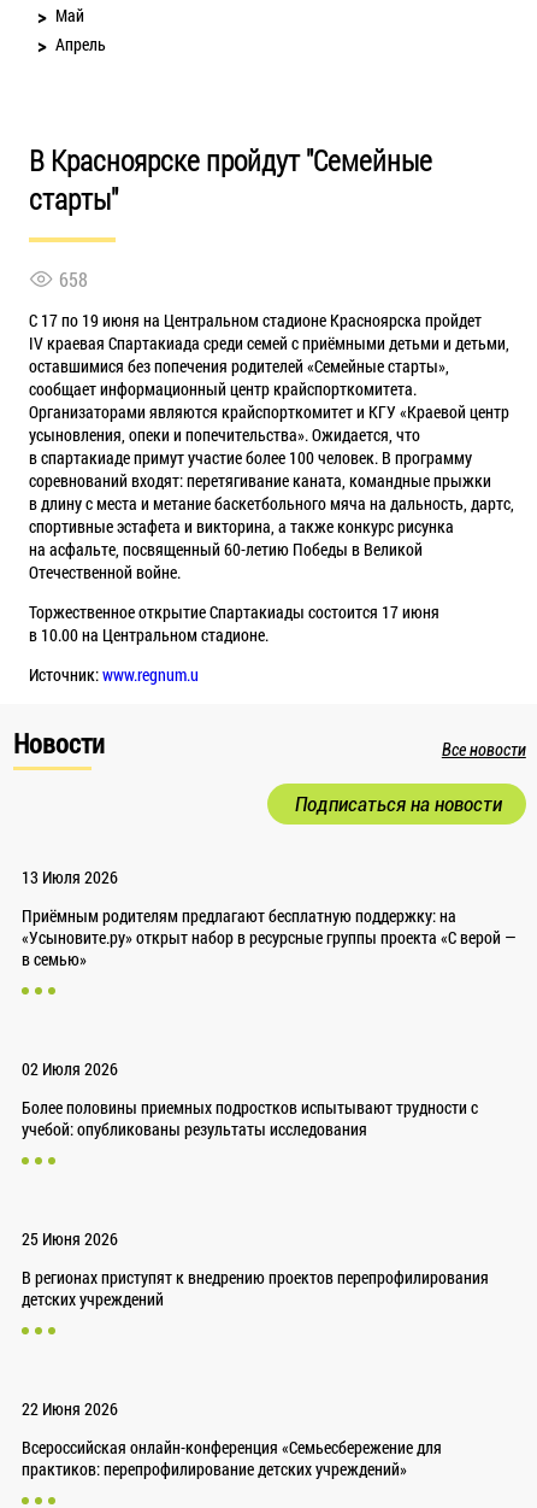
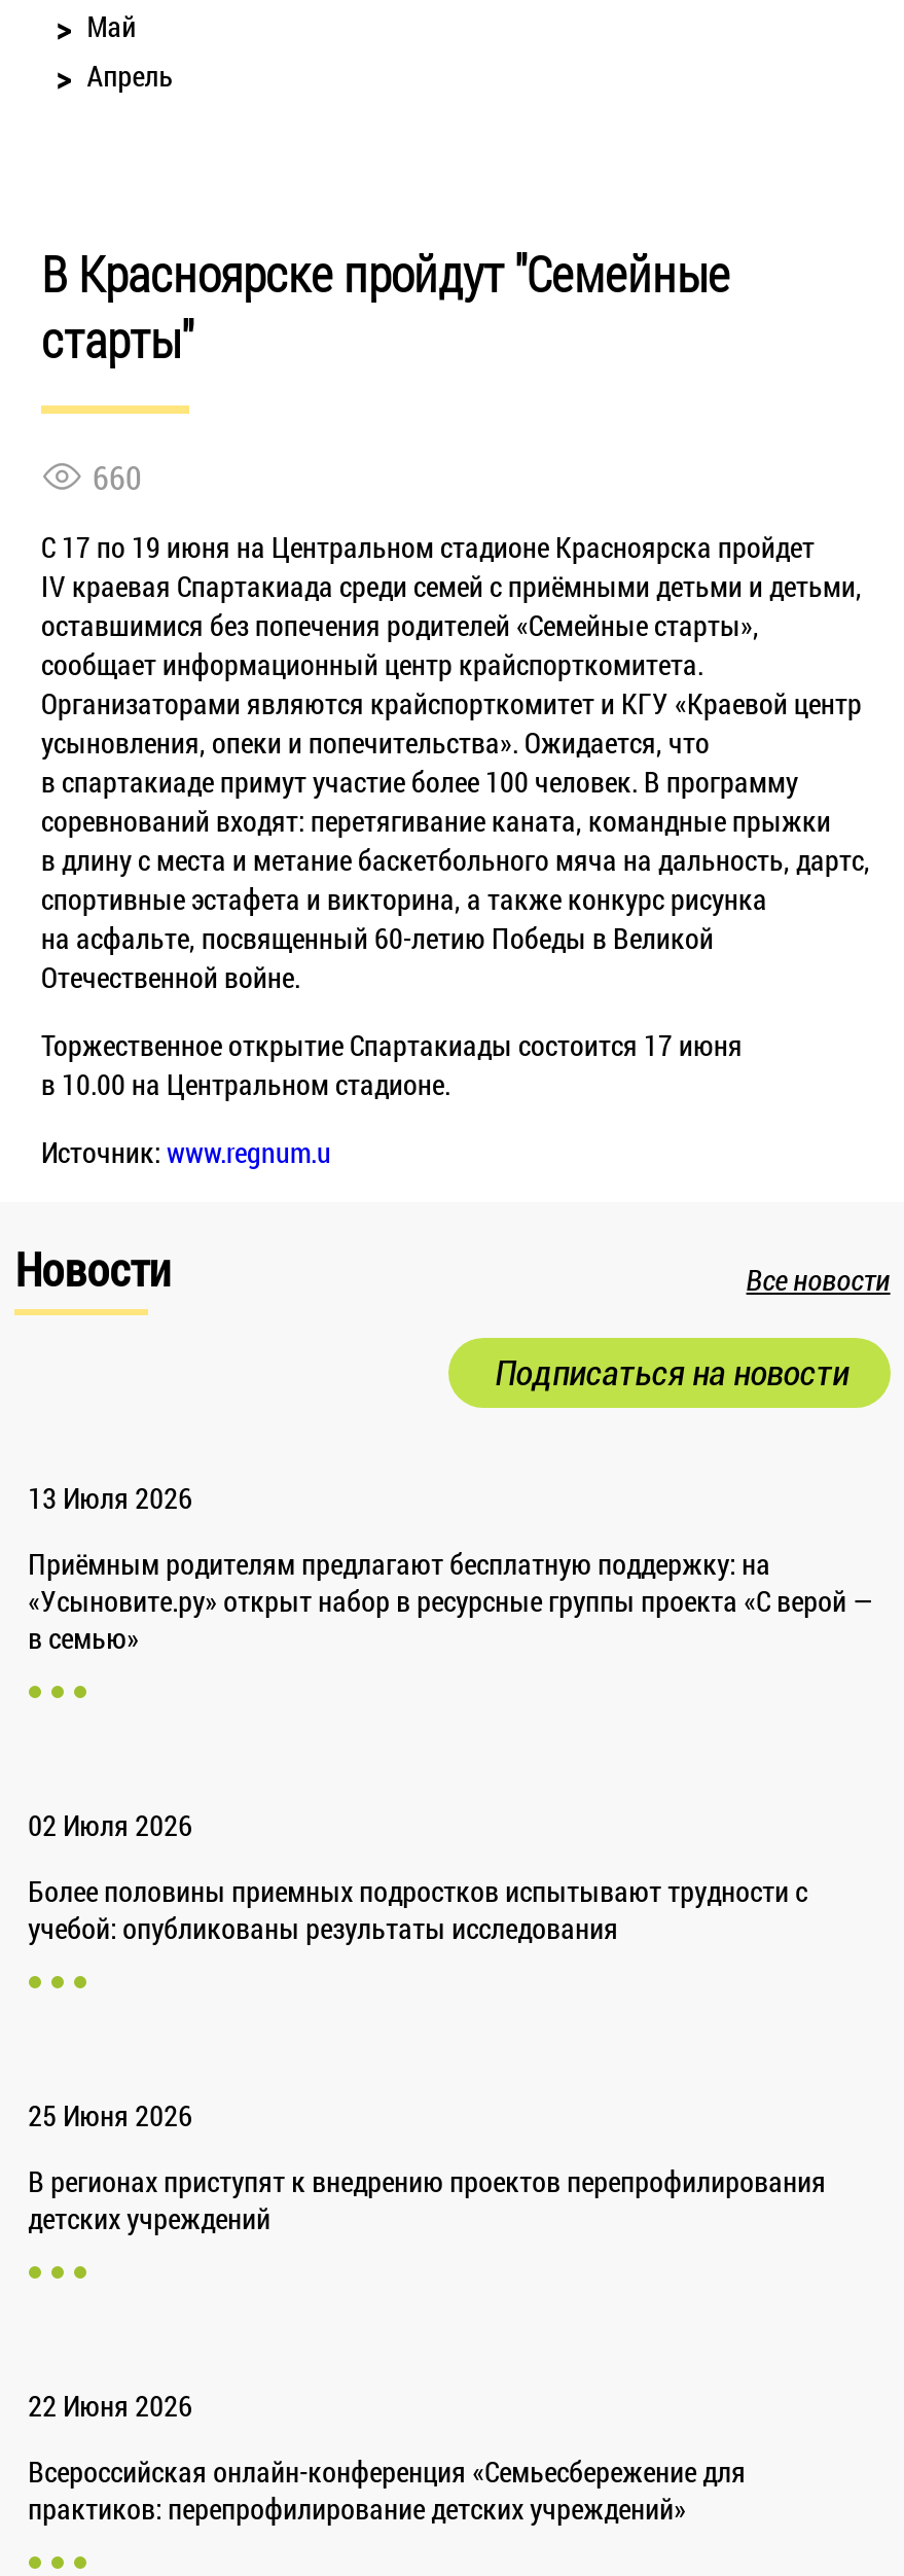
[59,266,88,291] 658 -> [93,454,142,497] 660

